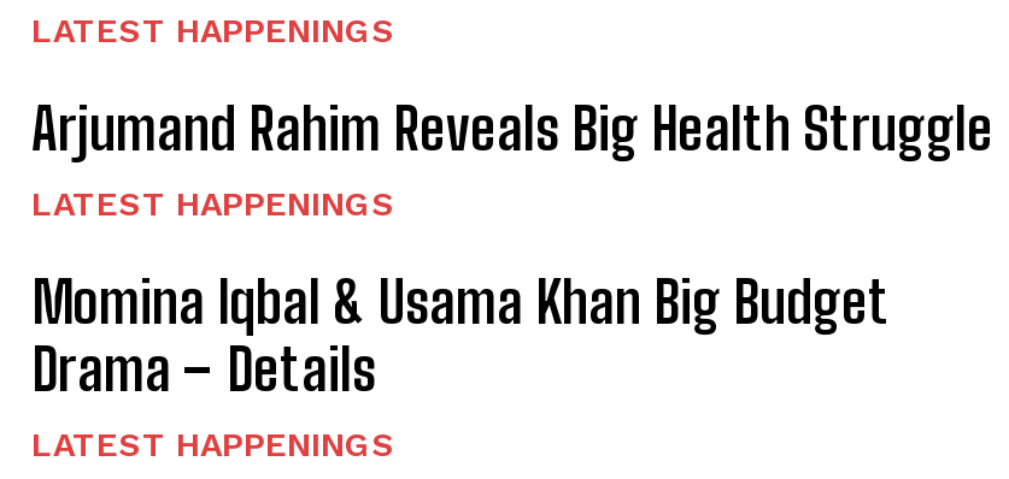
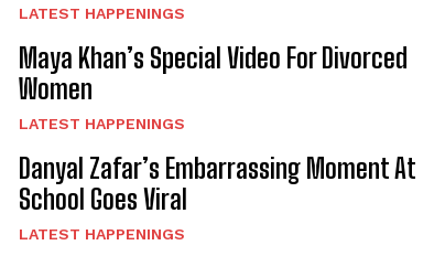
[31,92,993,162] Arjumand Rahim Reveals Big Health Struggle -> [19,42,408,105] Maya Khan’s Special Video For Divorced | Women
[31,266,890,403] Momina Iqbal & Usama Khan Big Budget | Drama – Details -> [19,153,416,216] Danyal Zafar’s Embarrassing Moment At | School Goes Viral

